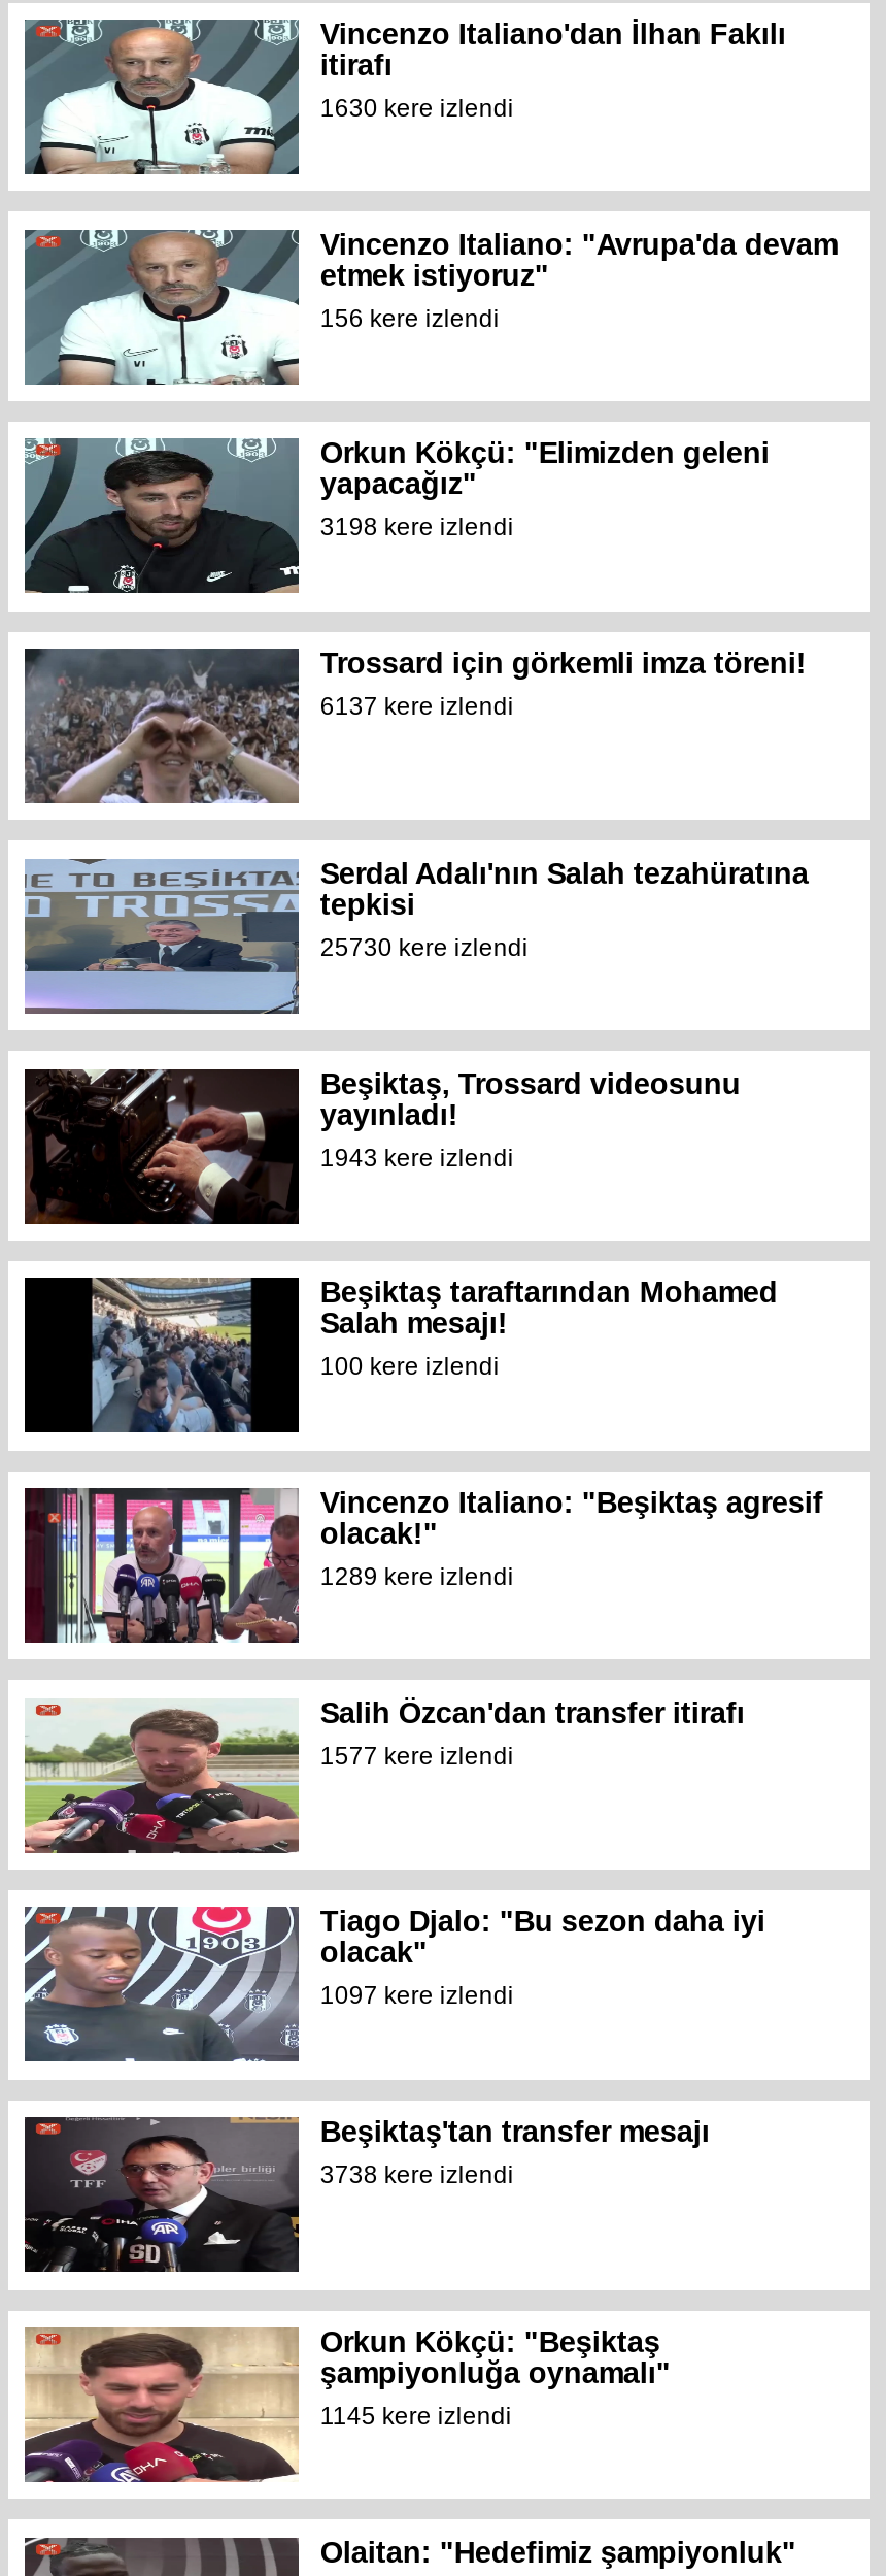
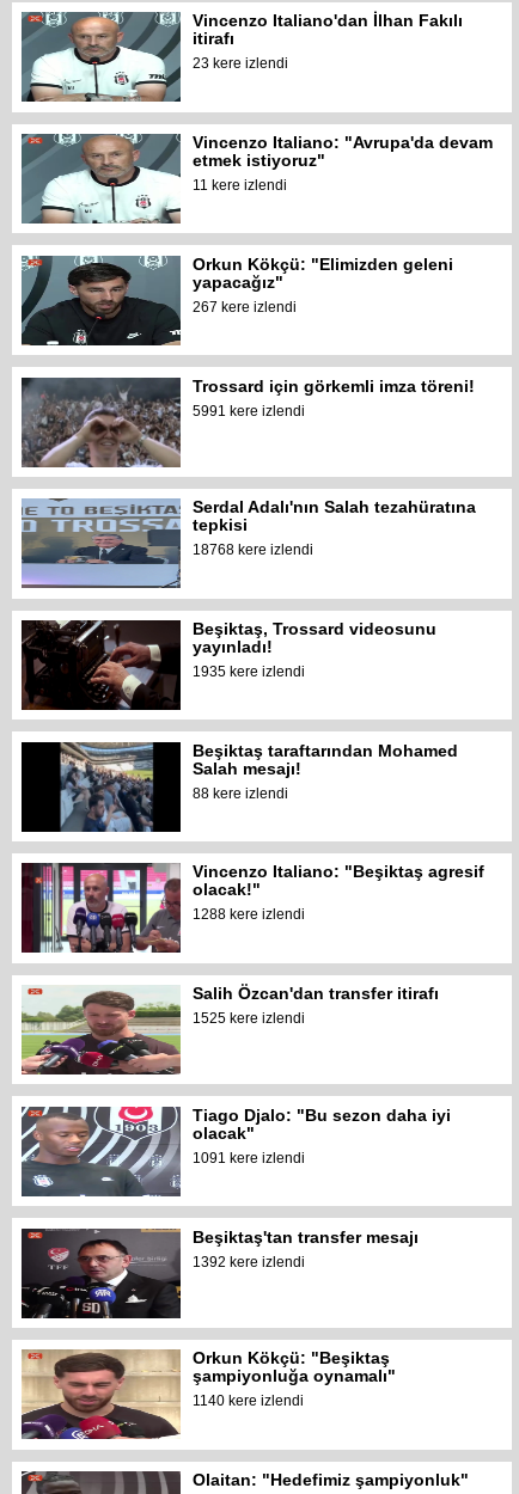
[320,94,514,123] 1630 kere izlendi -> [193,55,289,72] 23 kere izlendi
[320,303,499,332] 156 kere izlendi -> [193,177,287,194] 11 kere izlendi
[320,513,514,542] 3198 kere izlendi -> [193,299,297,315] 267 kere izlendi
[320,692,514,721] 6137 kere izlendi -> [193,402,305,419] 5991 kere izlendi
[320,933,528,962] 25730 kere izlendi -> [193,542,314,558] 18768 kere izlendi
[320,1143,514,1171] 1943 kere izlendi -> [193,663,305,680] 1935 kere izlendi
[320,1352,499,1381] 100 kere izlendi -> [193,785,289,802] 88 kere izlendi
[320,1562,514,1591] 1289 kere izlendi -> [193,906,305,923] 1288 kere izlendi
[320,1741,514,1770] 1577 kere izlendi -> [193,1010,305,1027] 1525 kere izlendi
[320,1982,514,2010] 1097 kere izlendi -> [193,1150,305,1166] 1091 kere izlendi
[320,2160,514,2189] 3738 kere izlendi -> [193,1253,305,1270] 1392 kere izlendi
[320,2401,512,2430] 1145 kere izlendi -> [193,1393,304,1409] 1140 kere izlendi

